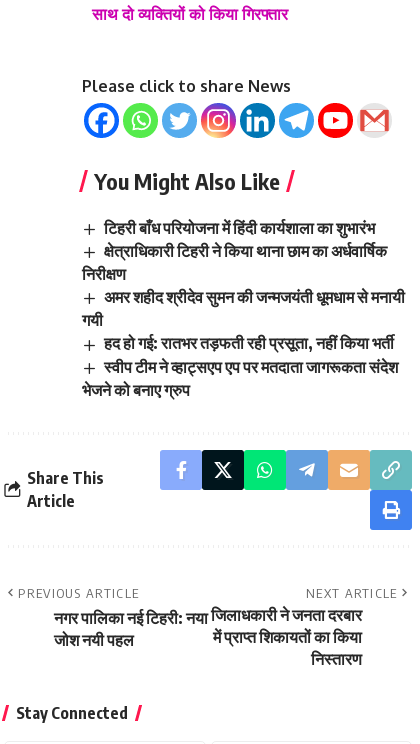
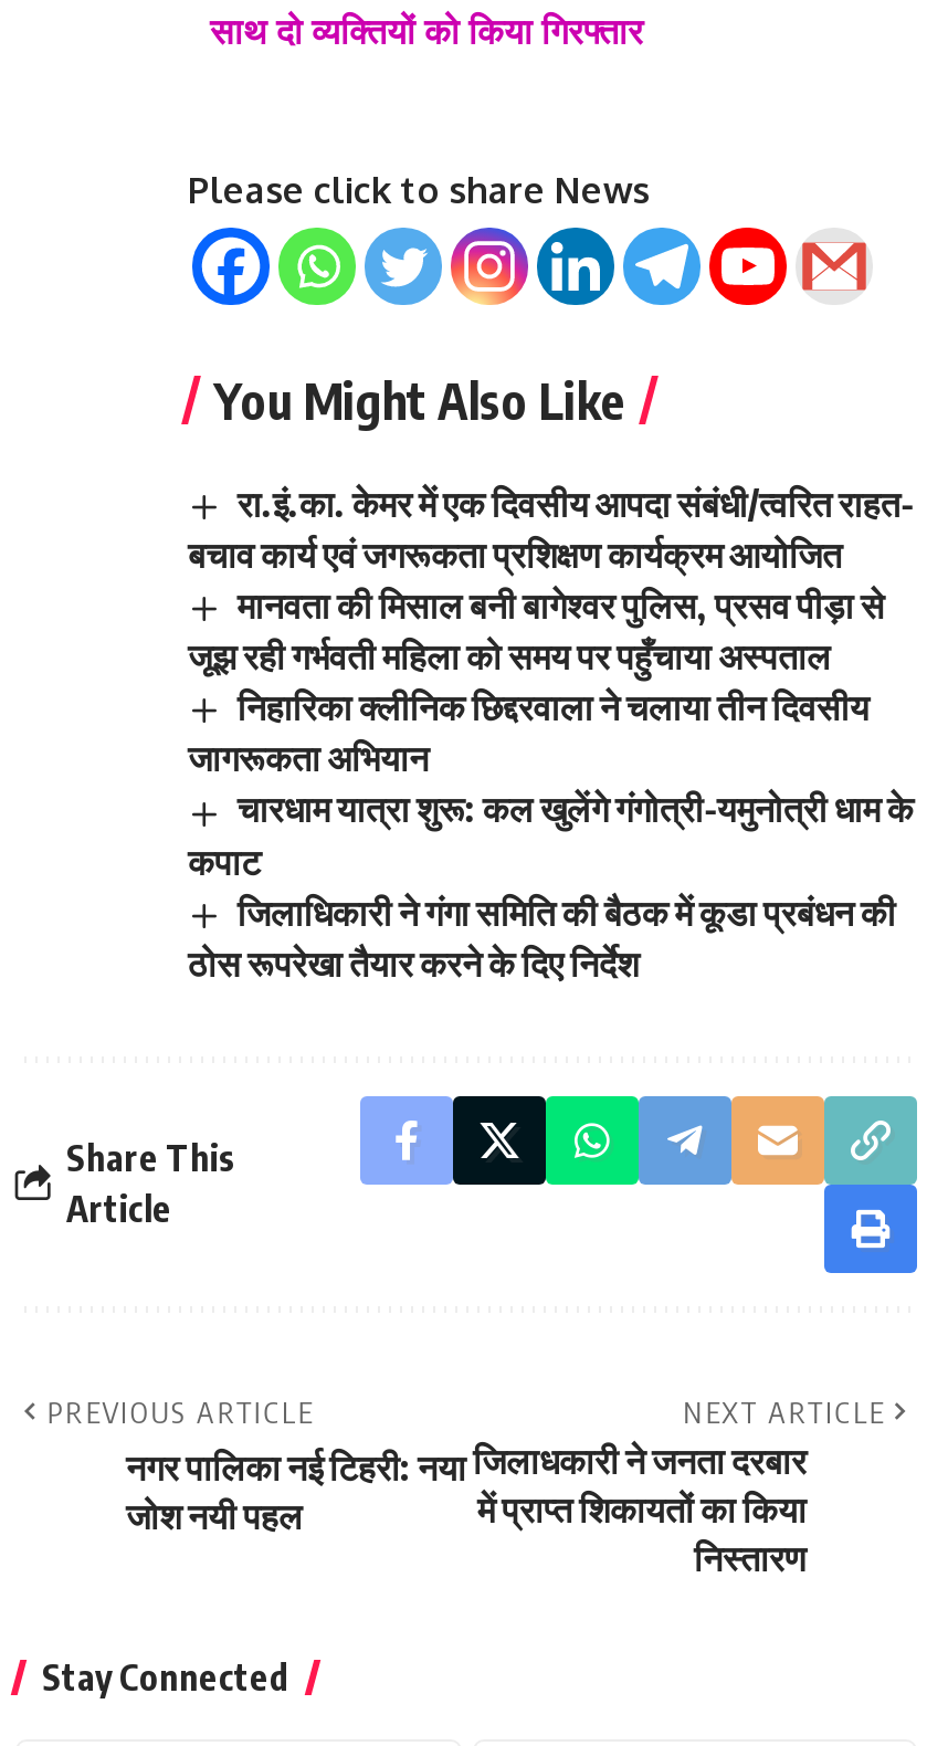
[82,218,405,400] टिहरी बाँध परियोजना में हिंदी कार्यशाला का शुभारंभ | क्षेत्राधिकारी टिहरी ने किया थाना छाम का अर्धवार्षिक | निरीक्षण | अमर शहीद श्रीदेव सुमन की जन्मजयंती धूमधाम से मनायी | गयी | हद हो गई: रातभर तड़फती रही प्रसूता, नहीं किया भर्ती | स्वीप टीम ने व्हाट्सएप एप पर मतदाता जागरूकता संदेश | भेजने को बनाए ग्रुप -> [188,482,914,985] रा.इं.का. केमर में एक दिवसीय आपदा संबंधी/त्वरित राहत- | बचाव कार्य एवं जगरूकता प्रशिक्षण कार्यक्रम आयोजित | मानवता की मिसाल बनी बागेश्वर पुलिस, प्रसव पीड़ा से | जूझ रही गर्भवती महिला को समय पर पहुँचाया अस्पताल | निहारिका क्लीनिक छिद्दरवाला ने चलाया तीन दिवसीय | जागरूकता अभियान | चारधाम यात्रा शुरू: कल खुलेंगे गंगोत्री-यमुनोत्री धाम के | कपाट | जिलाधिकारी ने गंगा समिति की बैठक में कूडा प्रबंधन की | ठोस रूपरेखा तैयार करने के दिए निर्देश

